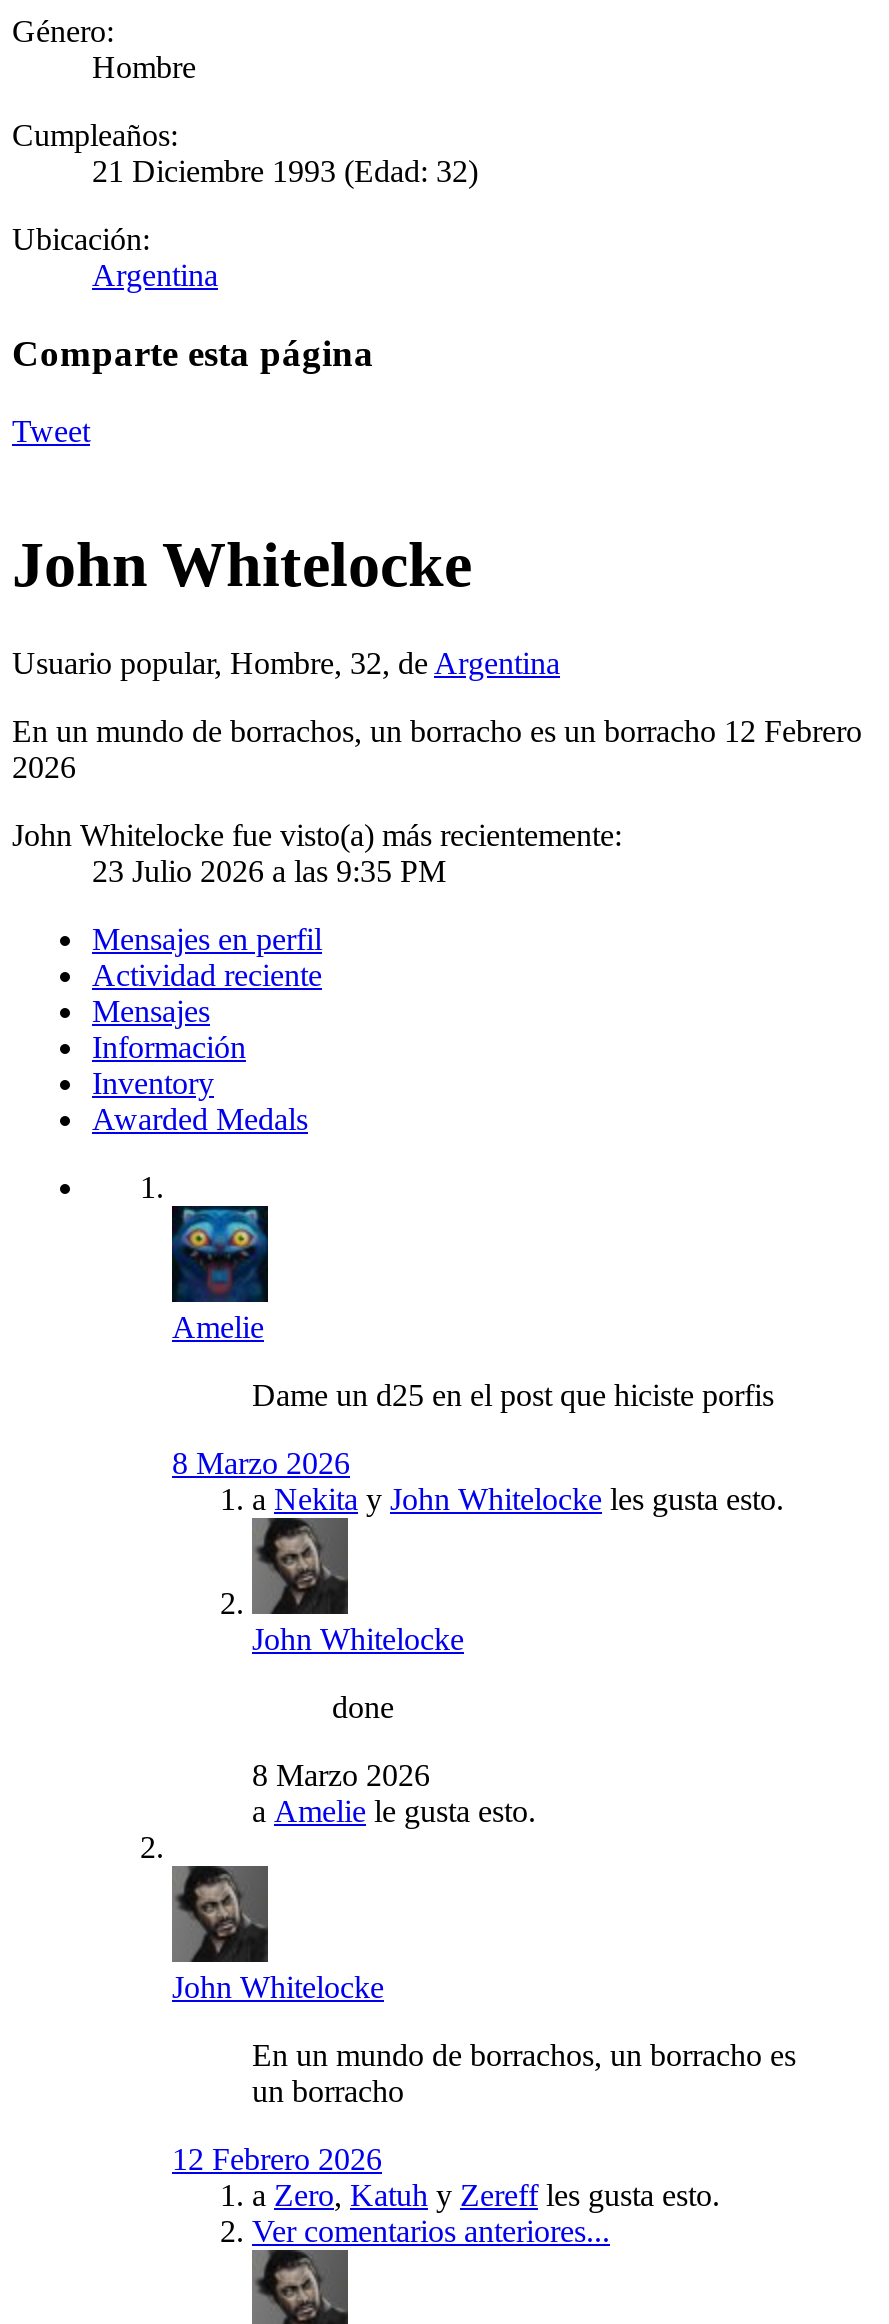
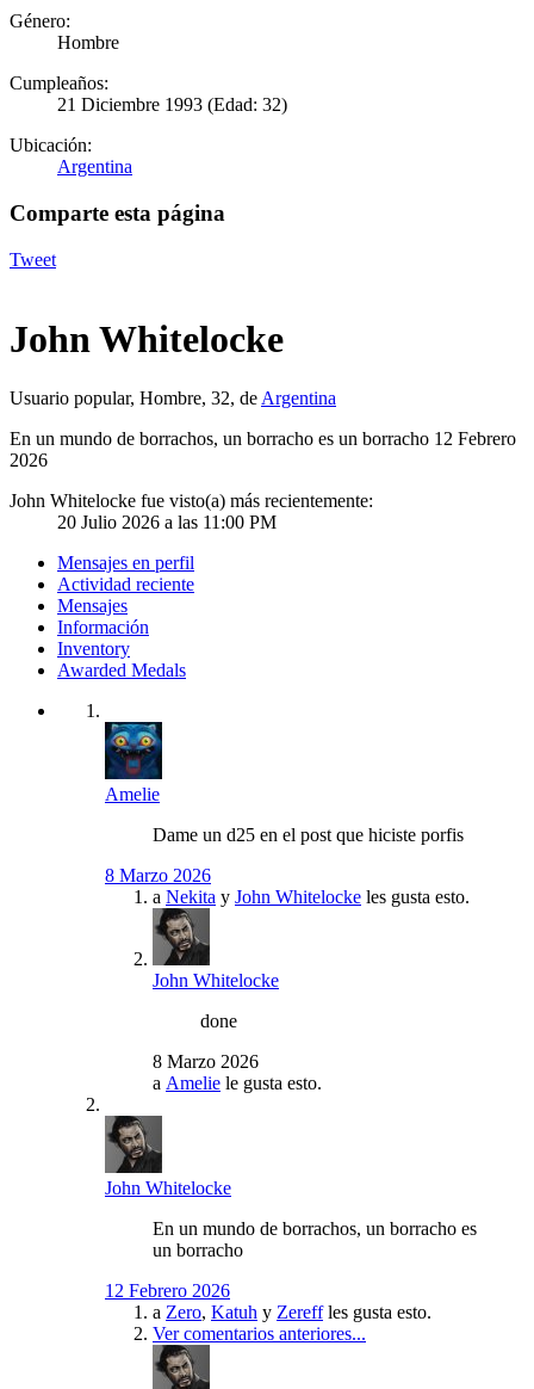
[92,853,446,887] 23 Julio 2026 a las 9:35 PM -> [57,511,277,532] 20 Julio 2026 a las 11:00 PM

